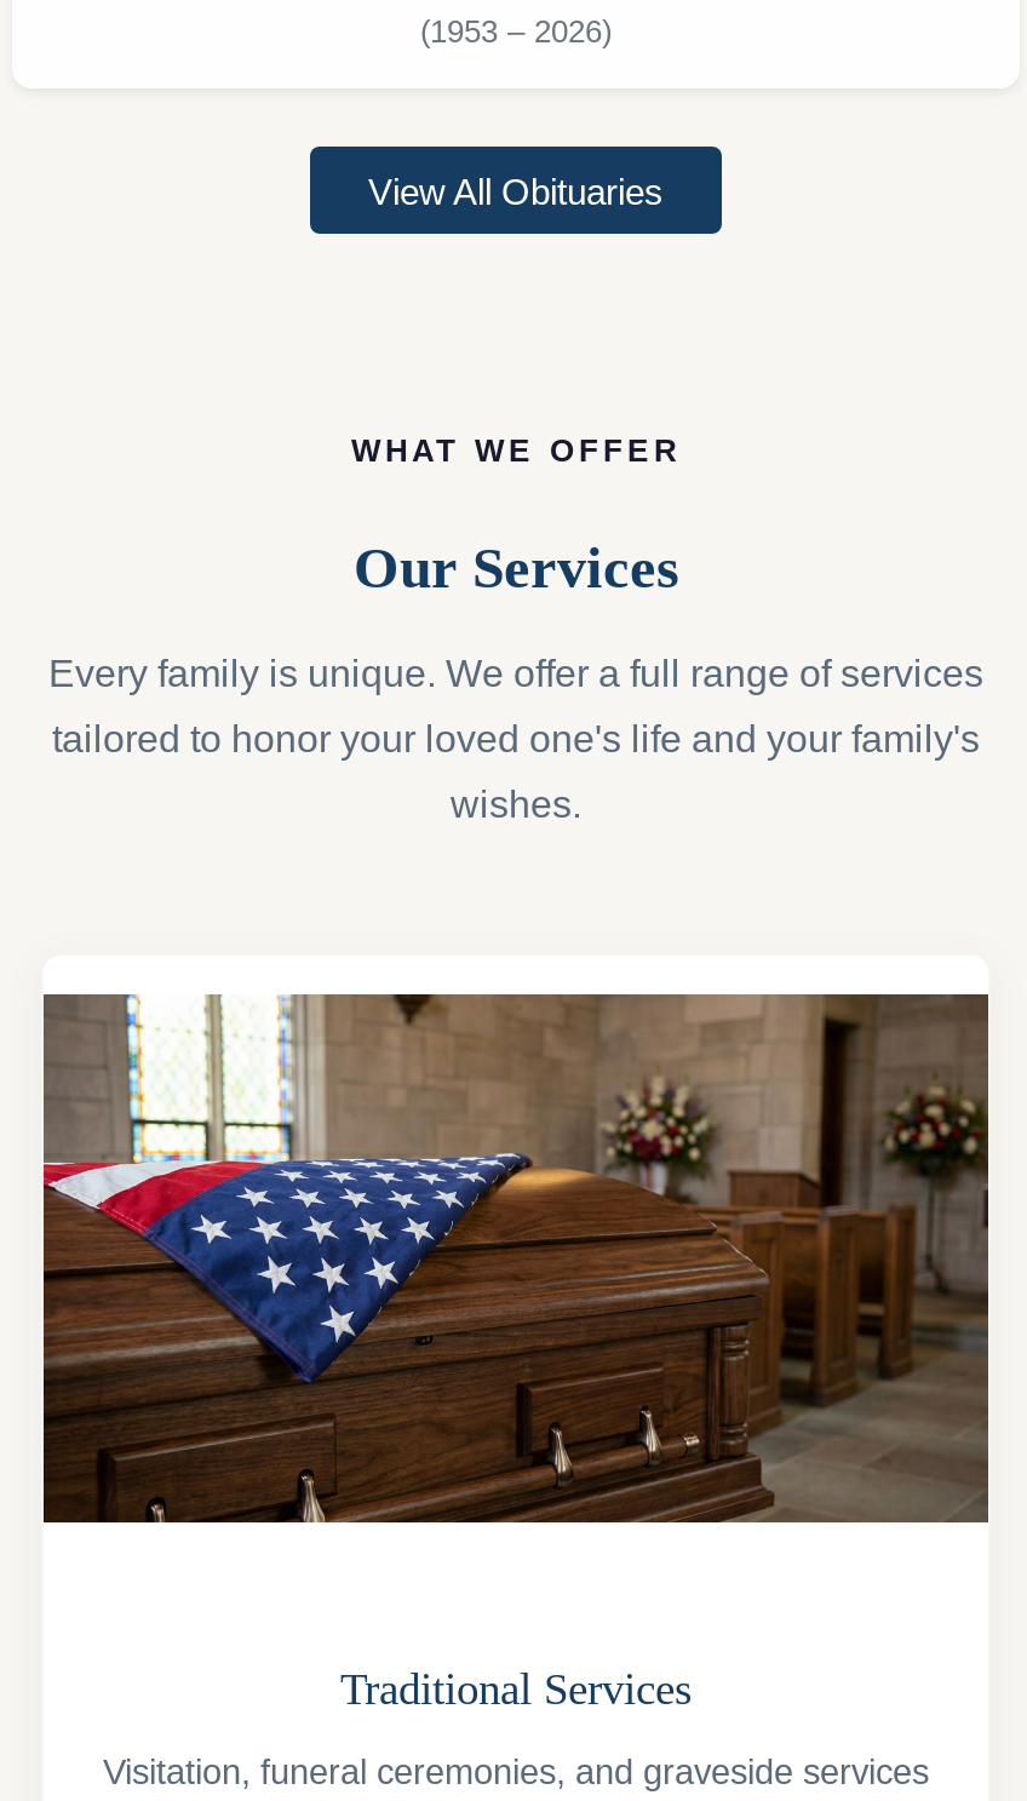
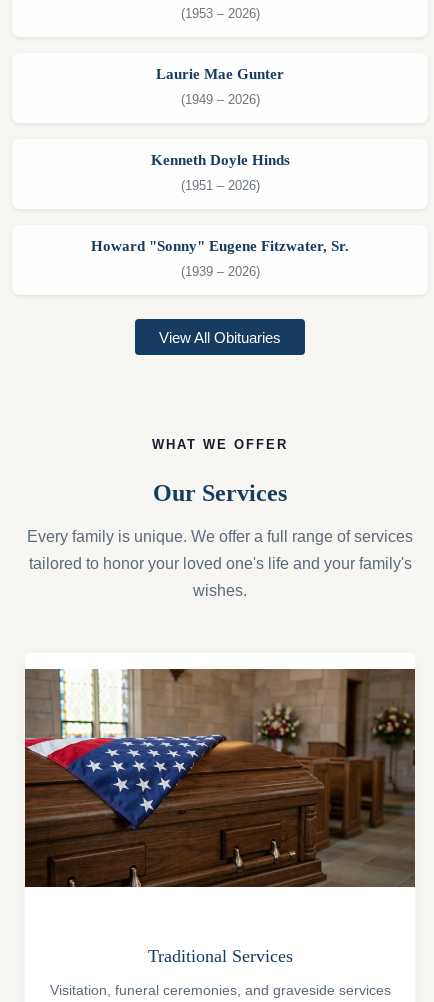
none -> [91,237,349,279] Howard "Sonny" Eugene Fitzwater, Sr. | (1939 – 2026)
none -> [150,151,289,193] Kenneth Doyle Hinds | (1951 – 2026)
none -> [156,65,284,107] Laurie Mae Gunter | (1949 – 2026)

